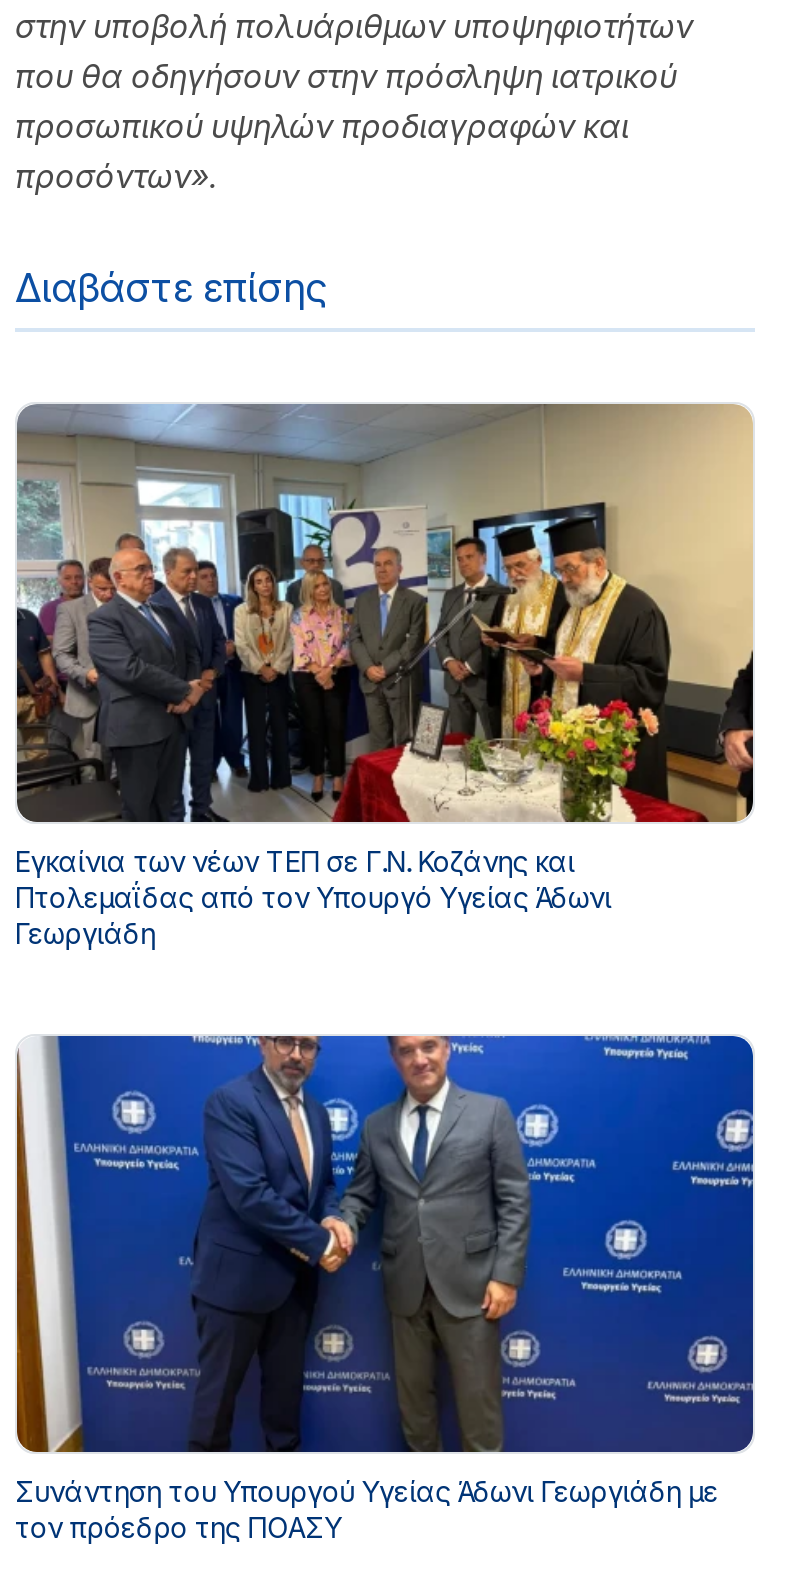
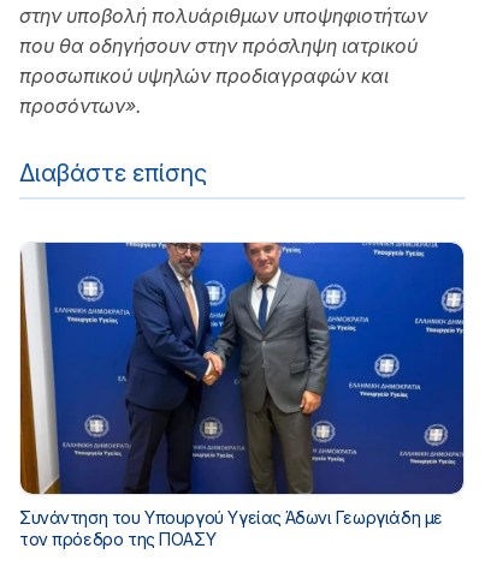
[15,402,755,949] [image] | Εγκαίνια των νέων ΤΕΠ σε Γ.Ν. Κοζάνης και | Πτολεμαΐδας από τον Υπουργό Υγείας Άδωνι | Γεωργιάδη -> none

